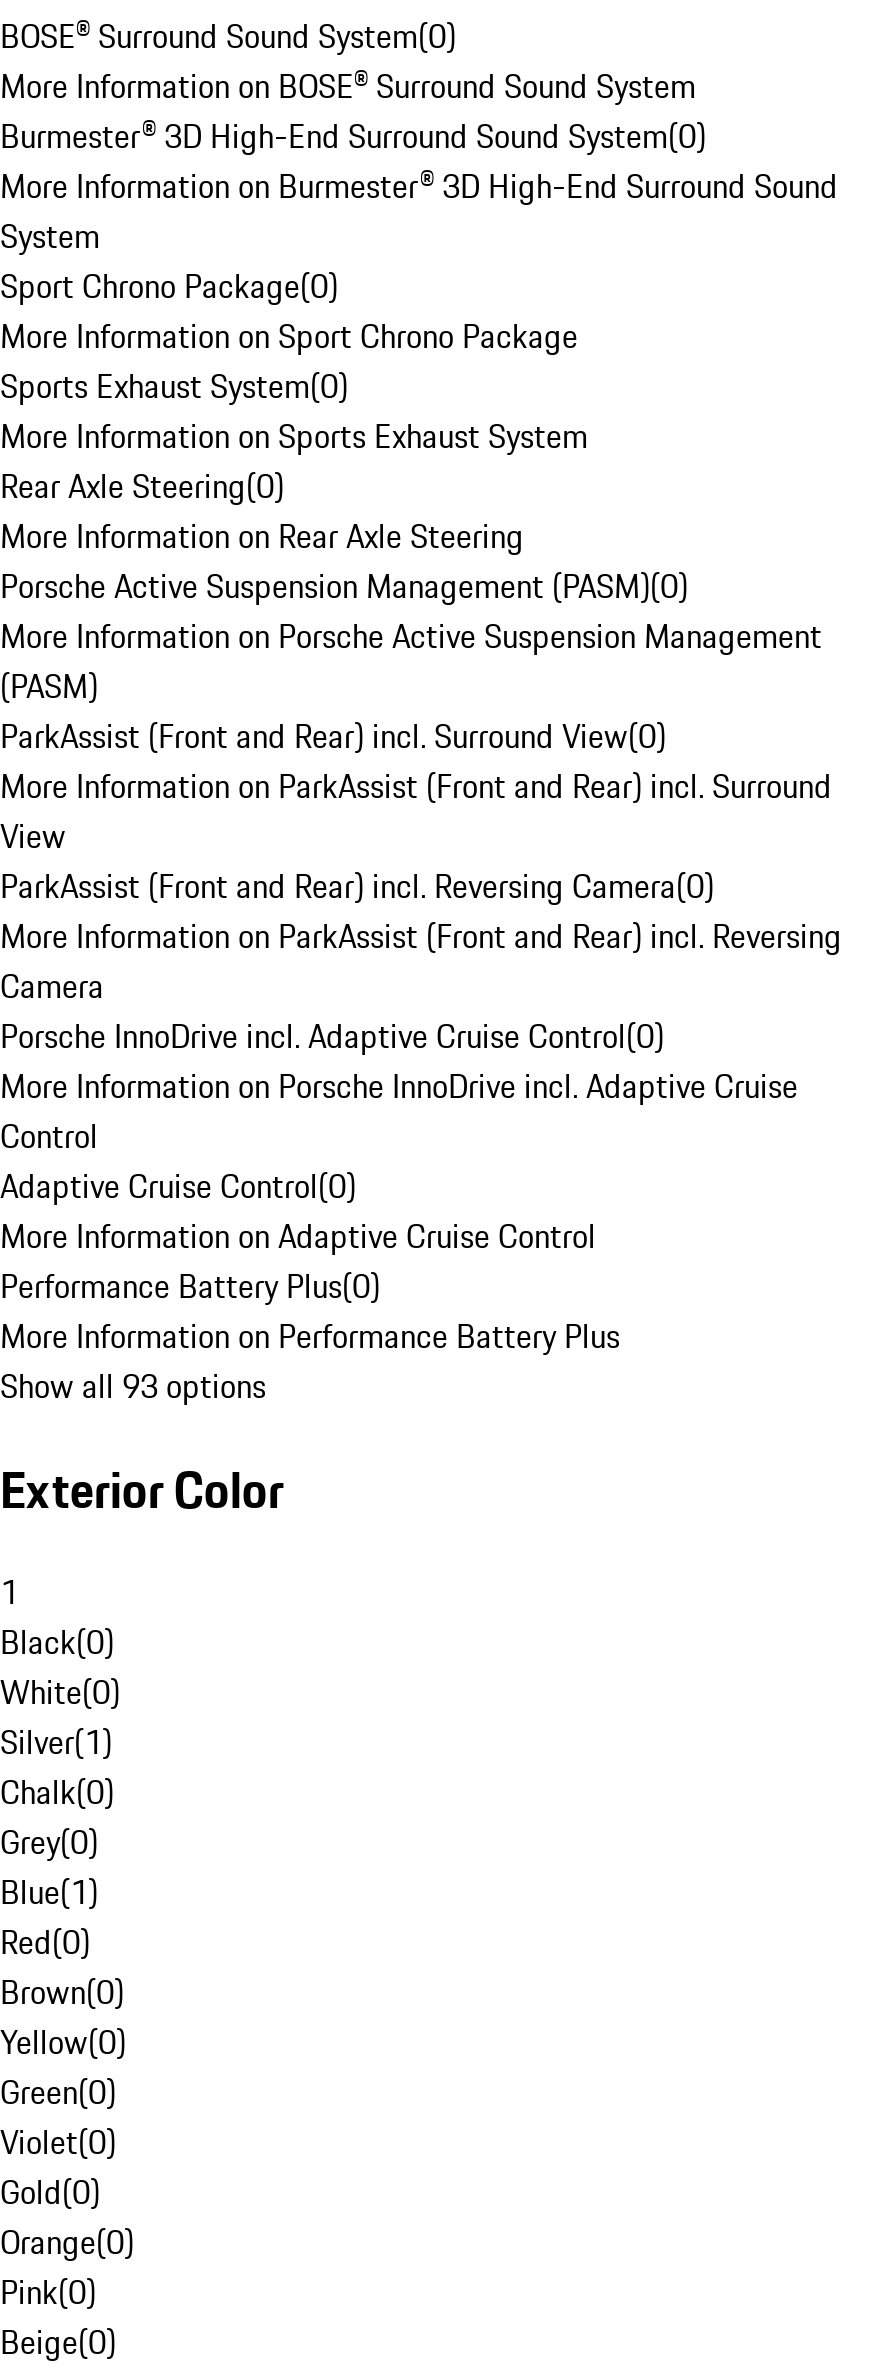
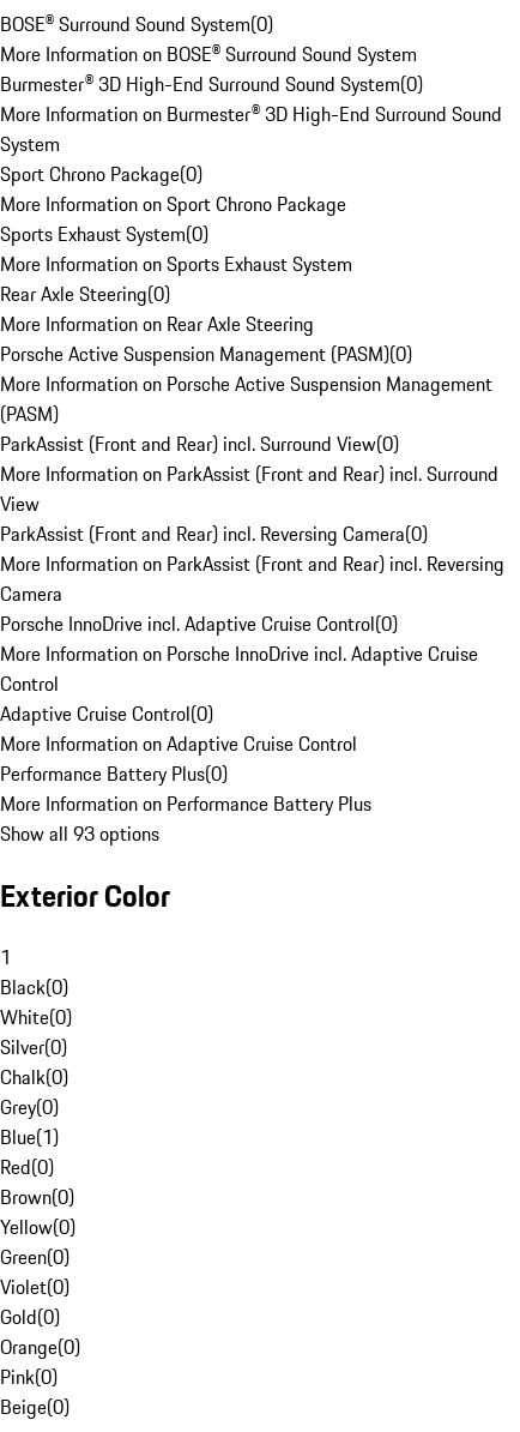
[0,1718,112,1766] Silver(1) -> [0,1033,67,1061] Silver(0)

